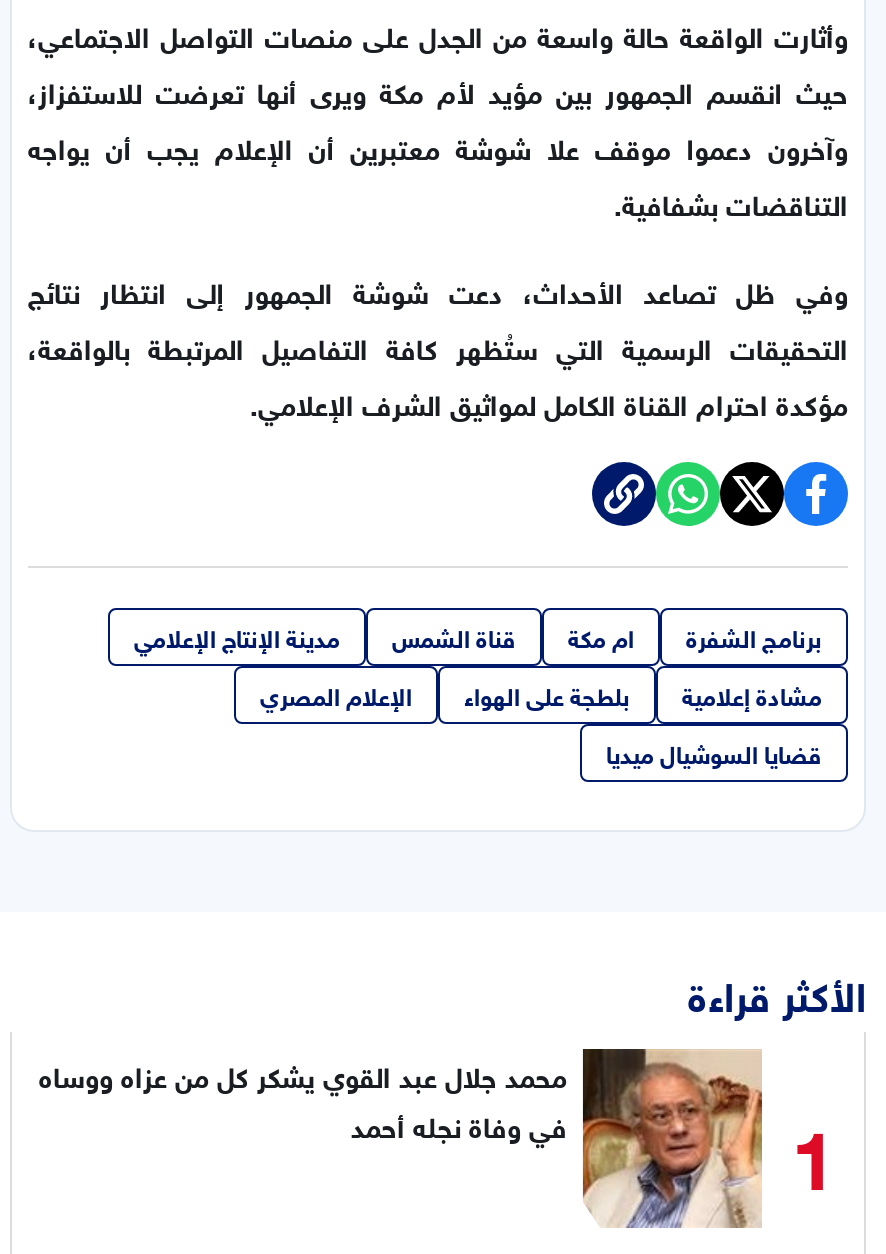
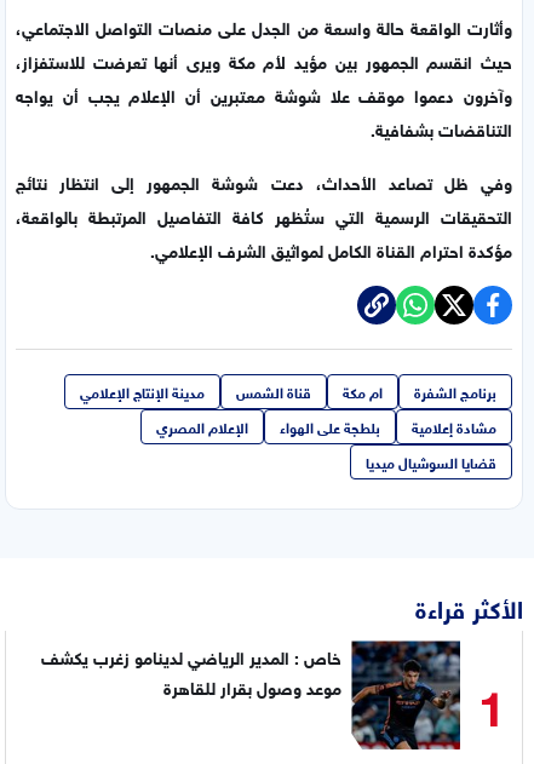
[39,1048,764,1228] [image] | محمد جلال عبد القوي يشكر كل من عزاه ووساه | في وفاة نجله أحمد -> [42,639,461,751] [image] | خاص : المدير الرياضي لدينامو زغرب يكشف | موعد وصول بقرار للقاهرة

